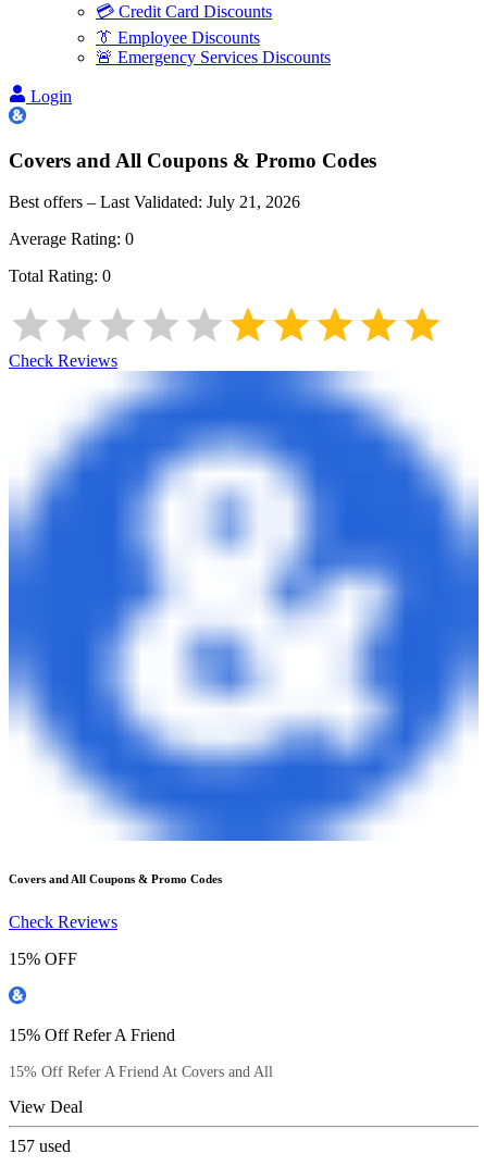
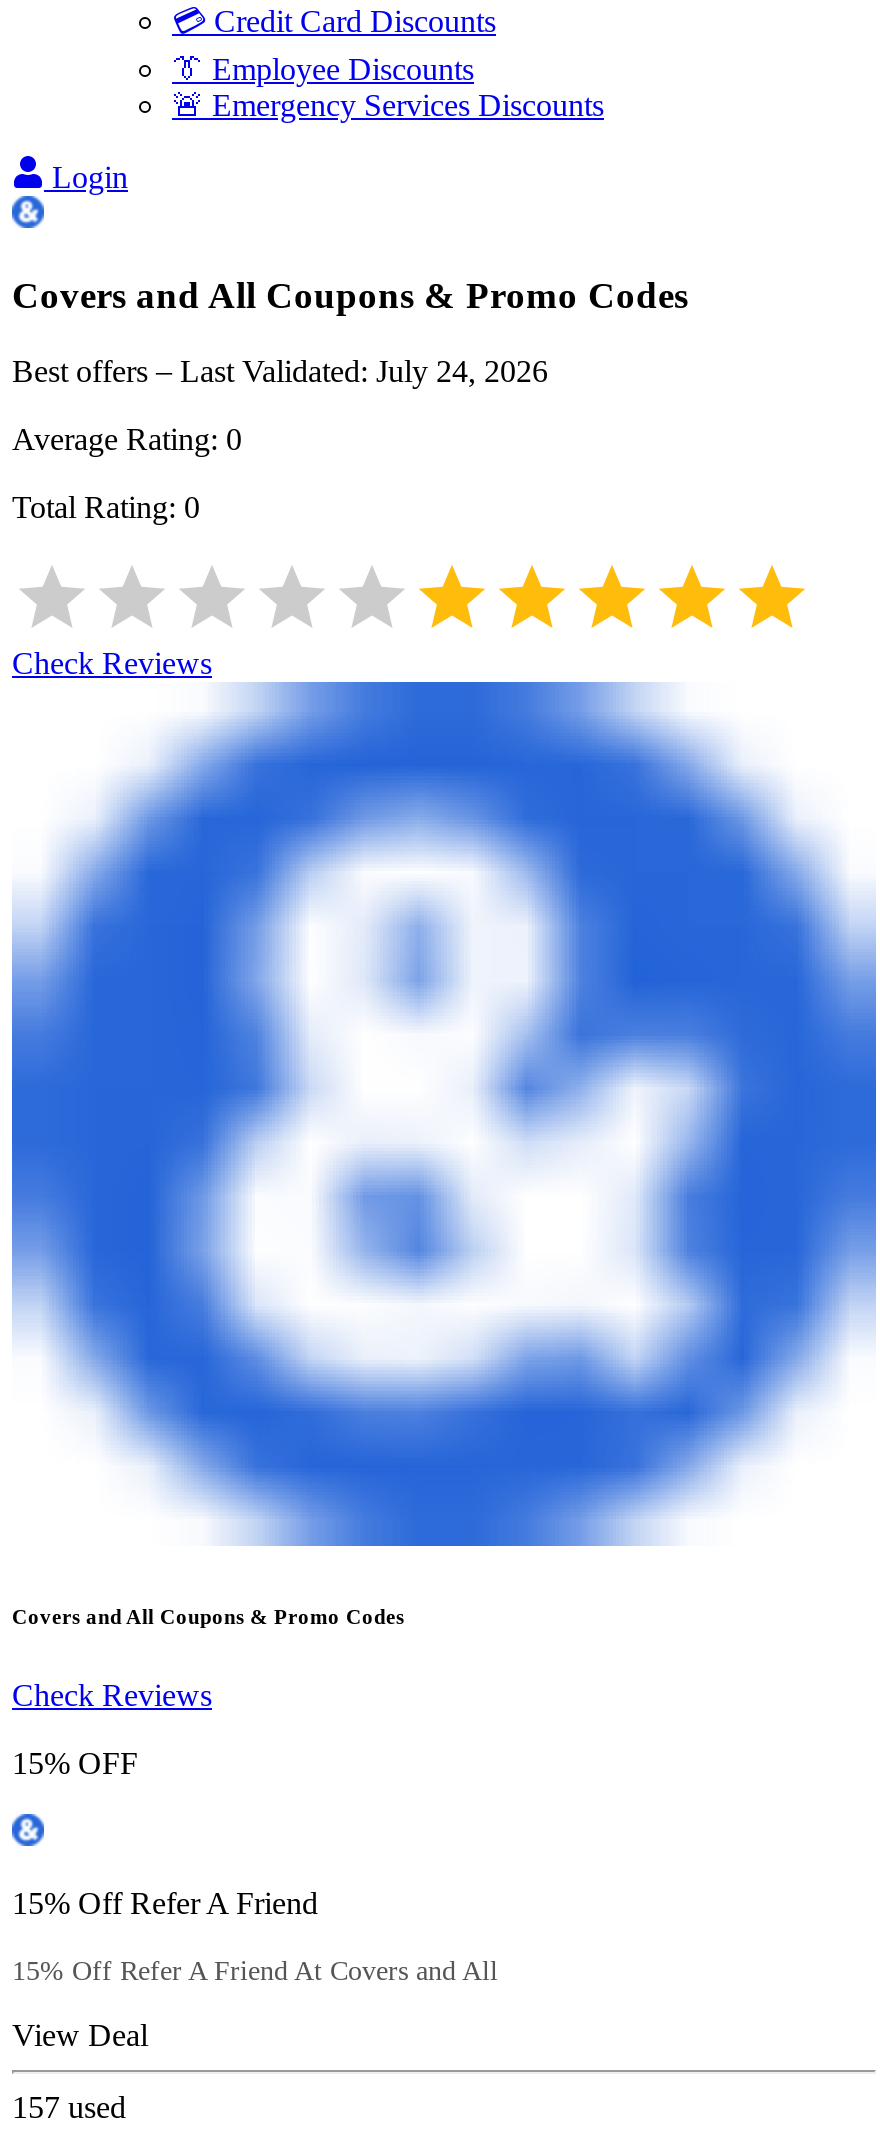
[9,193,300,211] Best offers – Last Validated: July 21, 2026 -> [12,355,548,389] Best offers – Last Validated: July 24, 2026

